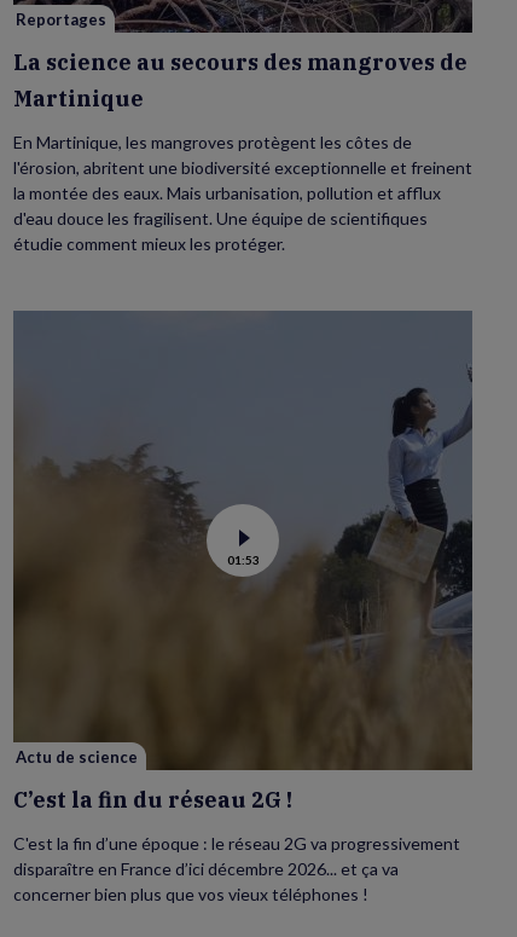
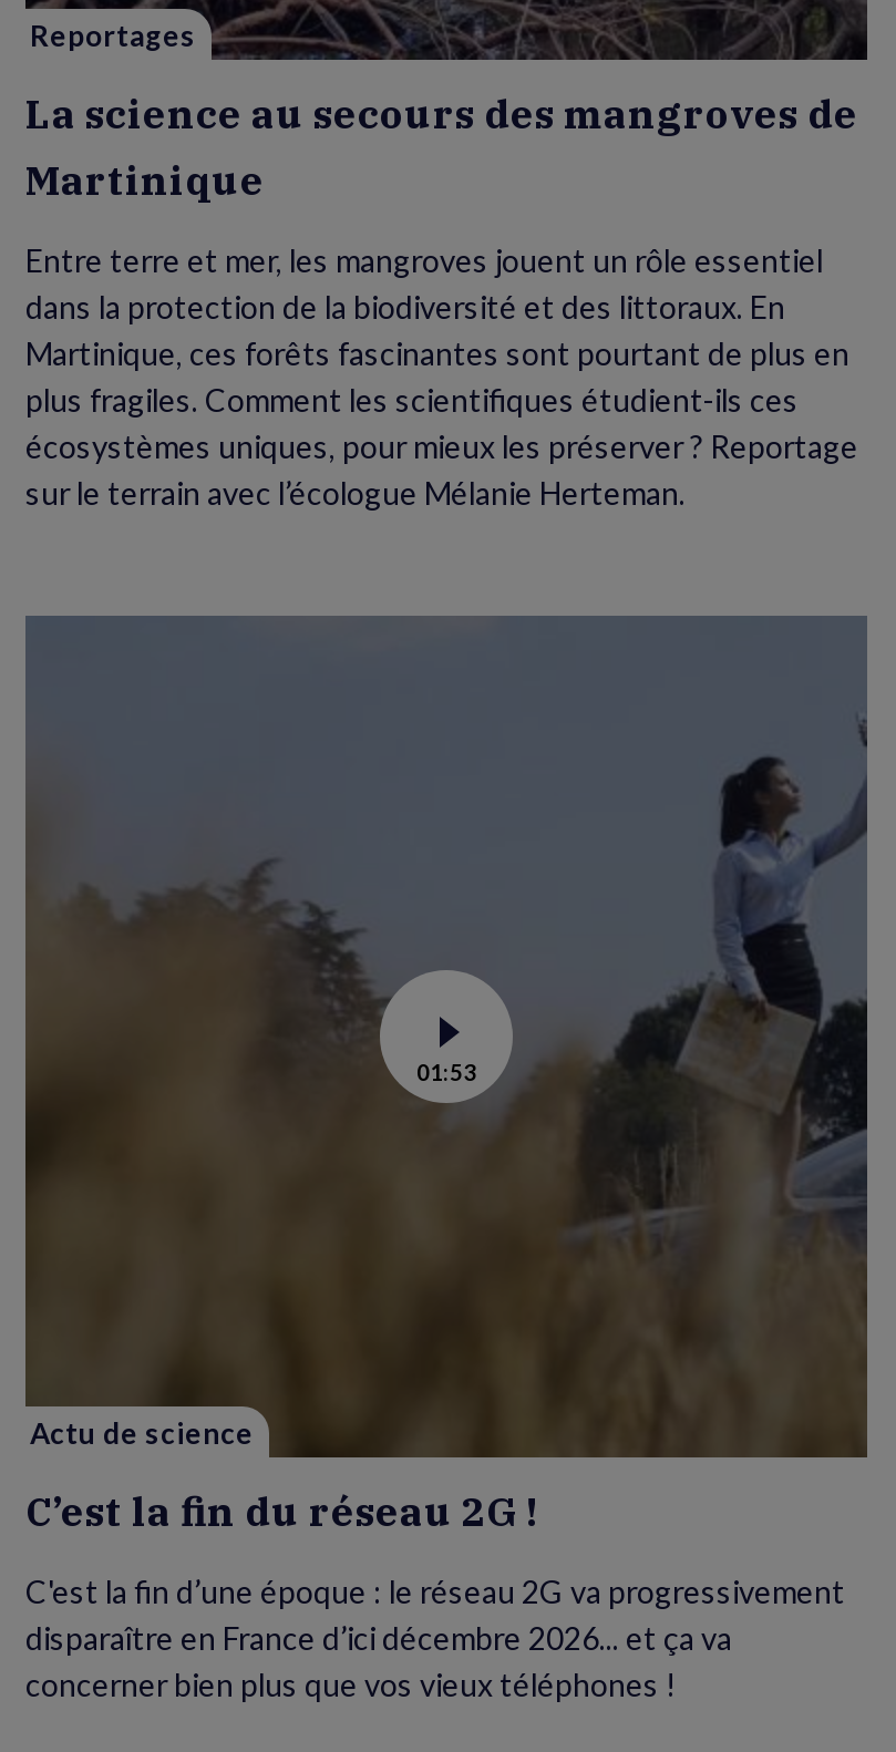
[13,132,472,254] En Martinique, les mangroves protègent les côtes de | l'érosion, abritent une biodiversité exceptionnelle et freinent | la montée des eaux. Mais urbanisation, pollution et afflux | d'eau douce les fragilisent. Une équipe de scientifiques | étudie comment mieux les protéger. -> [25,241,858,512] Entre terre et mer, les mangroves jouent un rôle essentiel | dans la protection de la biodiversité et des littoraux. En | Martinique, ces forêts fascinantes sont pourtant de plus en | plus fragiles. Comment les scientifiques étudient-ils ces | écosystèmes uniques, pour mieux les préserver ? Reportage | sur le terrain avec l’écologue Mélanie Herteman.

